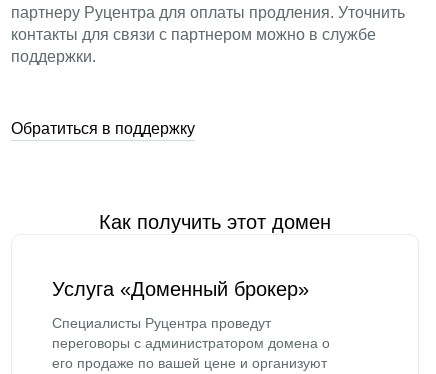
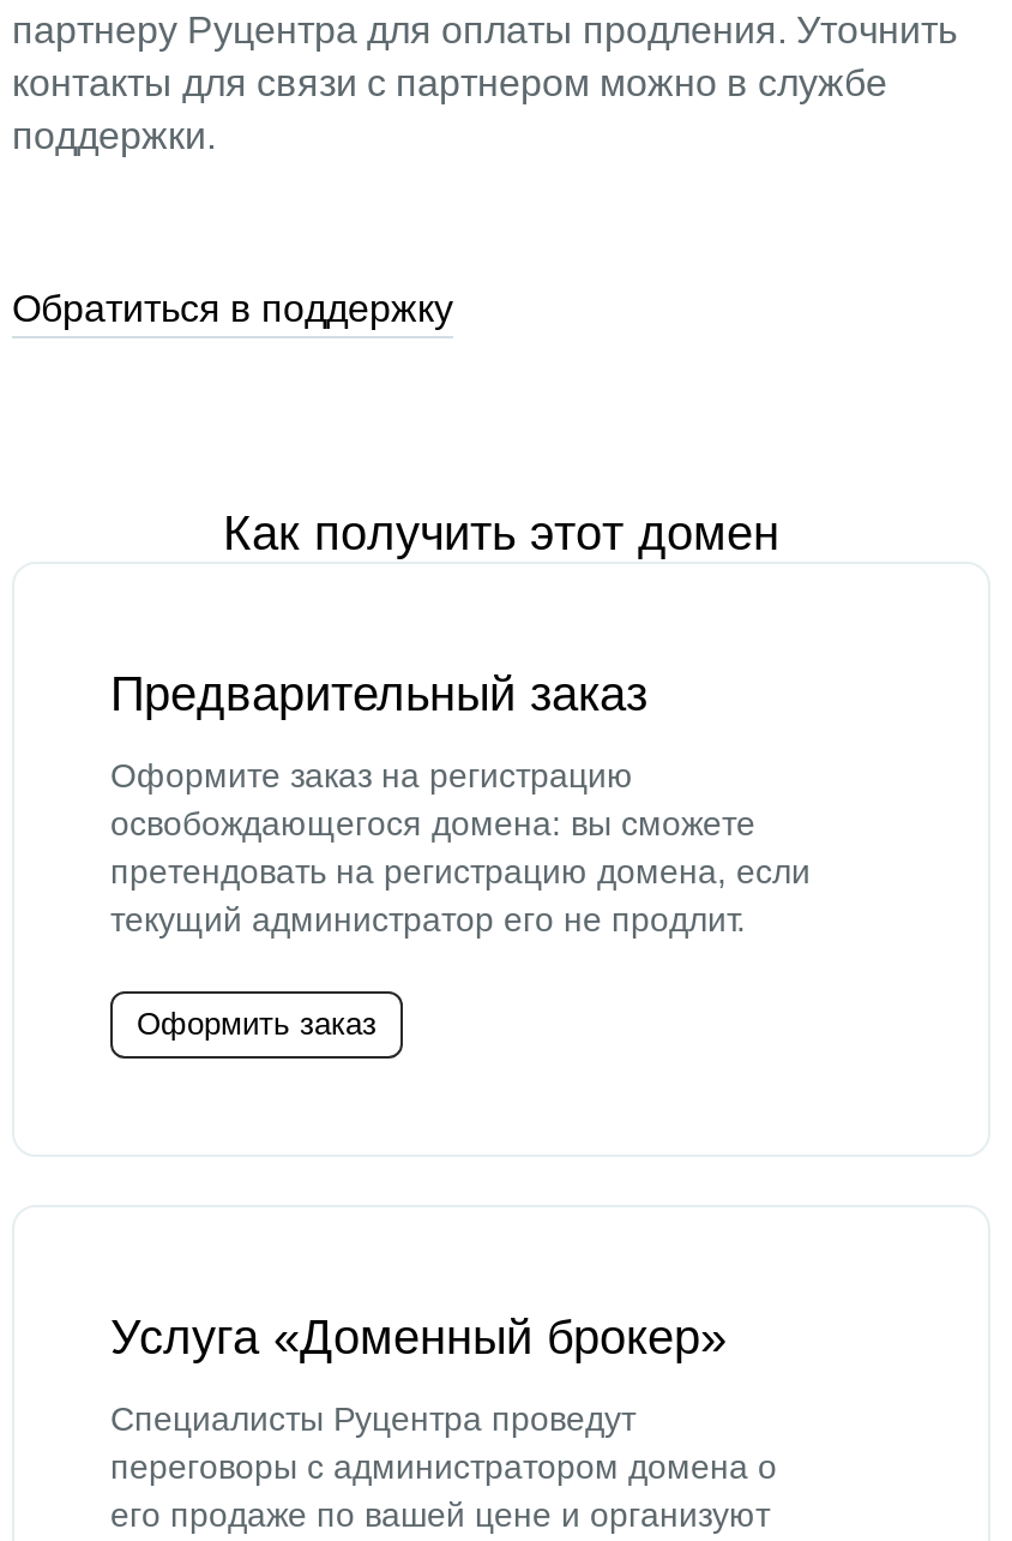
none -> [110,667,811,1042] Предварительный заказ | Оформите заказ на регистрацию | освобождающегося домена: вы сможете | претендовать на регистрацию домена, если | текущий администратор его не продлит. | Оформить заказ

